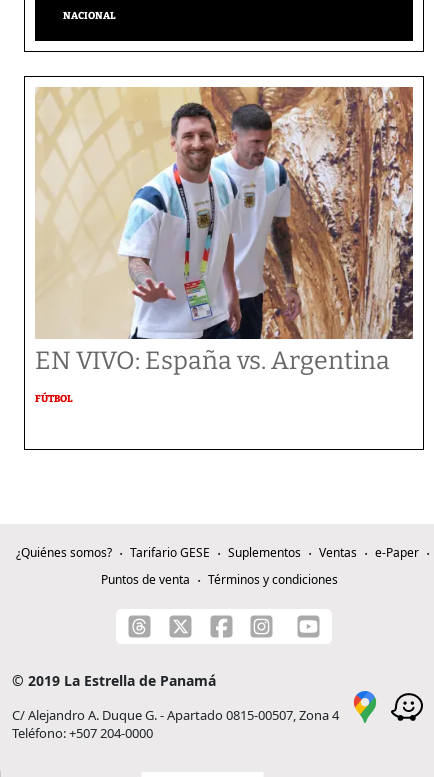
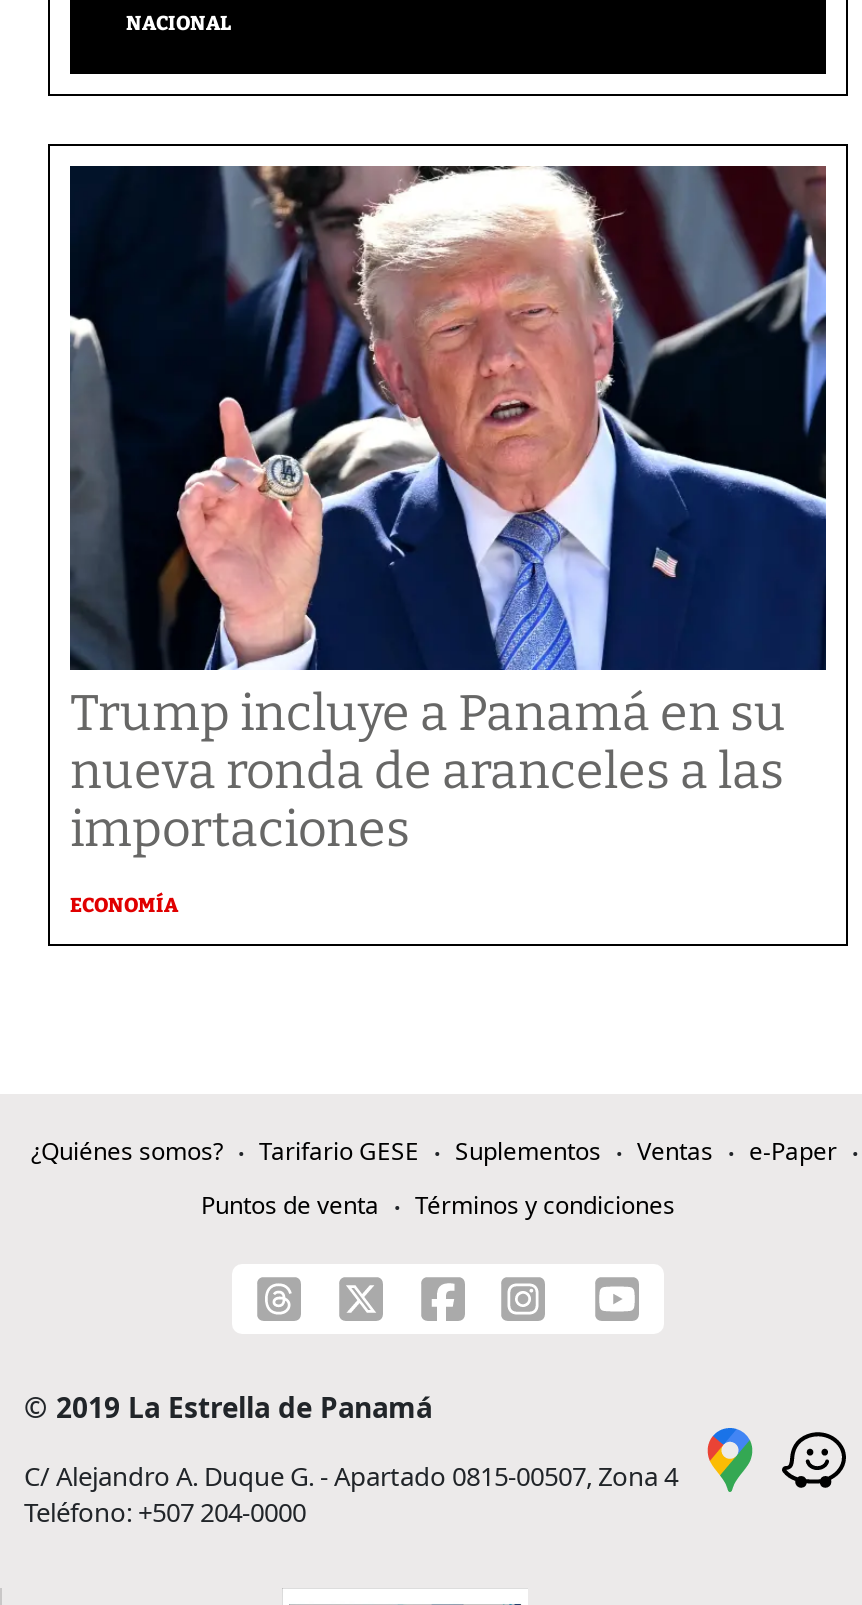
[35,86,414,376] [image] | EN VIVO: España vs. Argentina -> [68,163,828,860] [image] | Trump incluye a Panamá en su | nueva ronda de aranceles a las | importaciones
[35,393,73,405] FÚTBOL -> [70,894,178,918] ECONOMÍA

